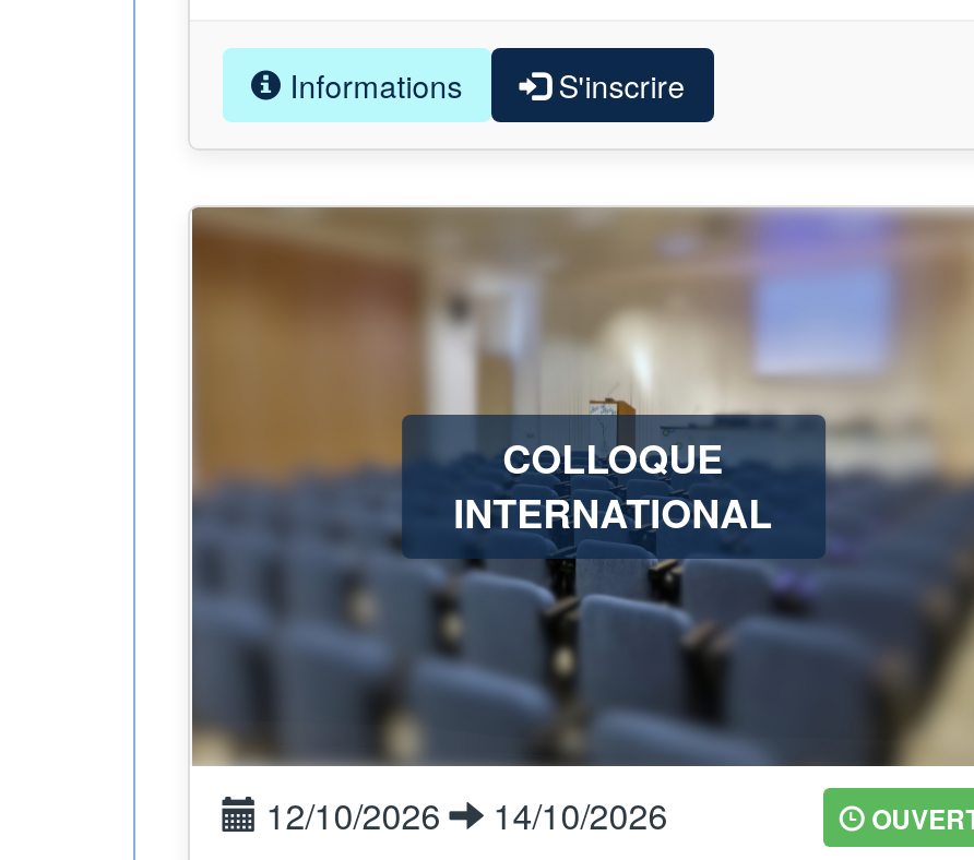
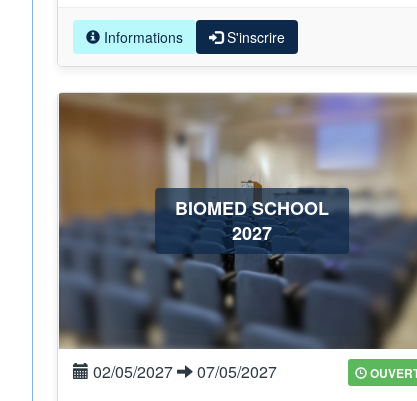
[453,430,772,541] COLLOQUE | INTERNATIONAL -> [175,195,329,246] BIOMED SCHOOL | 2027
[266,790,668,840] 12/10/2026 | 14/10/2026 -> [93,360,277,383] 02/05/2027 | 07/05/2027

